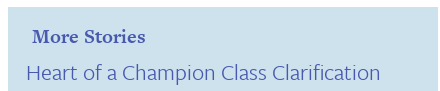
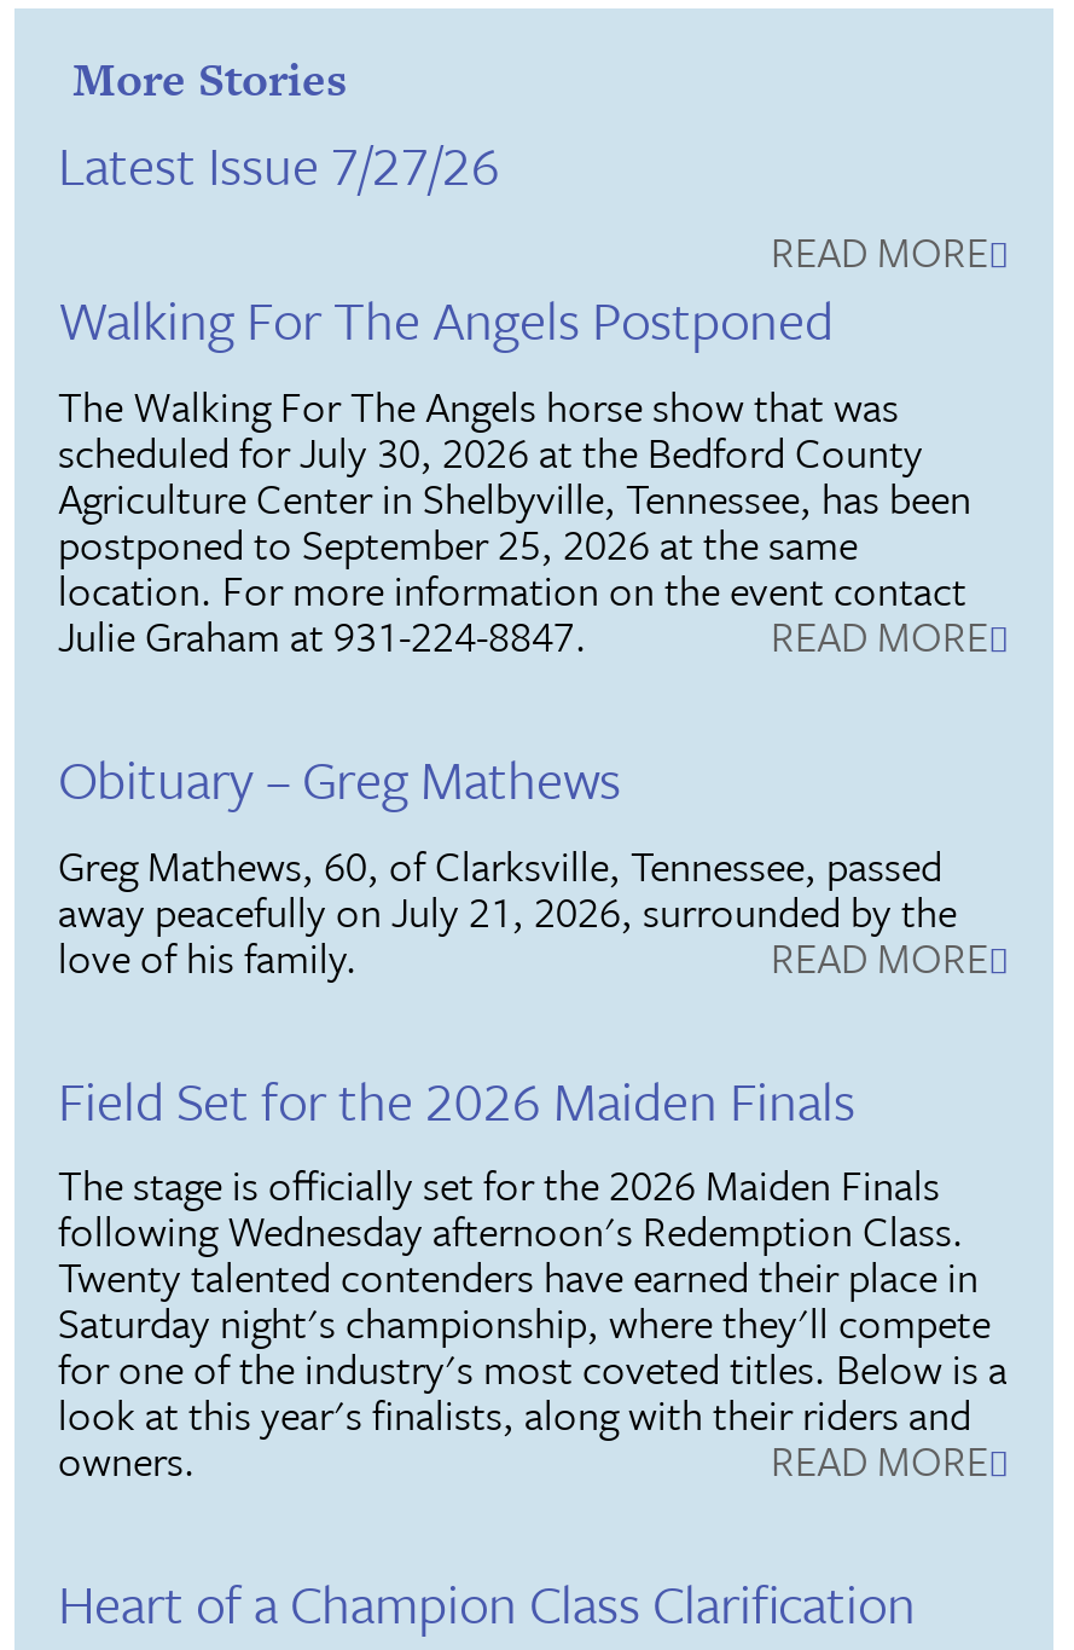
none -> [58,127,1008,1491] Latest Issue 7/27/26 | READ MORE | Walking For The Angels Postponed | The Walking For The Angels horse show that was | scheduled for July 30, 2026 at the Bedford County | Agriculture Center in Shelbyville, Tennessee, has been | postponed to September 25, 2026 at the same | location. For more information on the event contact | Julie Graham at 931-224-8847. | READ MORE | Obituary – Greg Mathews | Greg Mathews, 60, of Clarksville, Tennessee, passed | away peacefully on July 21, 2026, surrounded by the | love of his family. | READ MORE | Field Set for the 2026 Maiden Finals | The stage is officially set for the 2026 Maiden Finals | following Wednesday afternoon's Redemption Class. | Twenty talented contenders have earned their place in | Saturday night's championship, where they'll compete | for one of the industry's most coveted titles. Below is a | look at this year's finalists, along with their riders and | owners. | READ MORE

